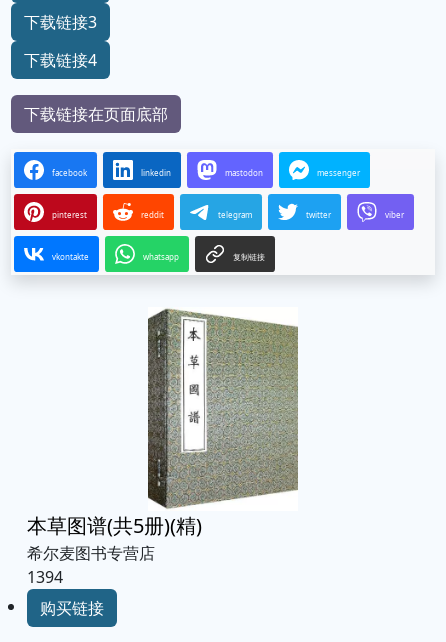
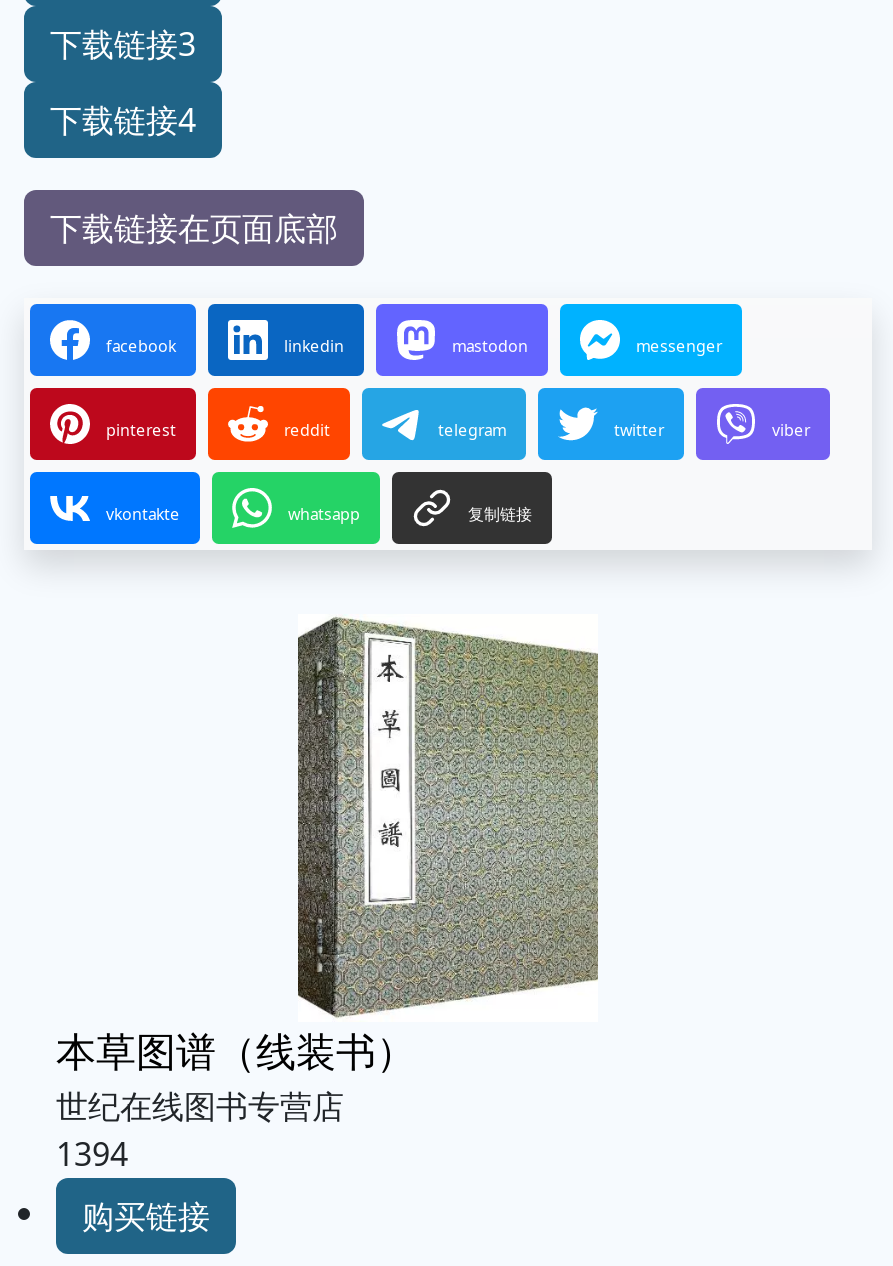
[27,512,202,564] 本草图谱(共5册)(精) | 希尔麦图书专营店 -> [56,1024,416,1128] 本草图谱（线装书） | 世纪在线图书专营店

